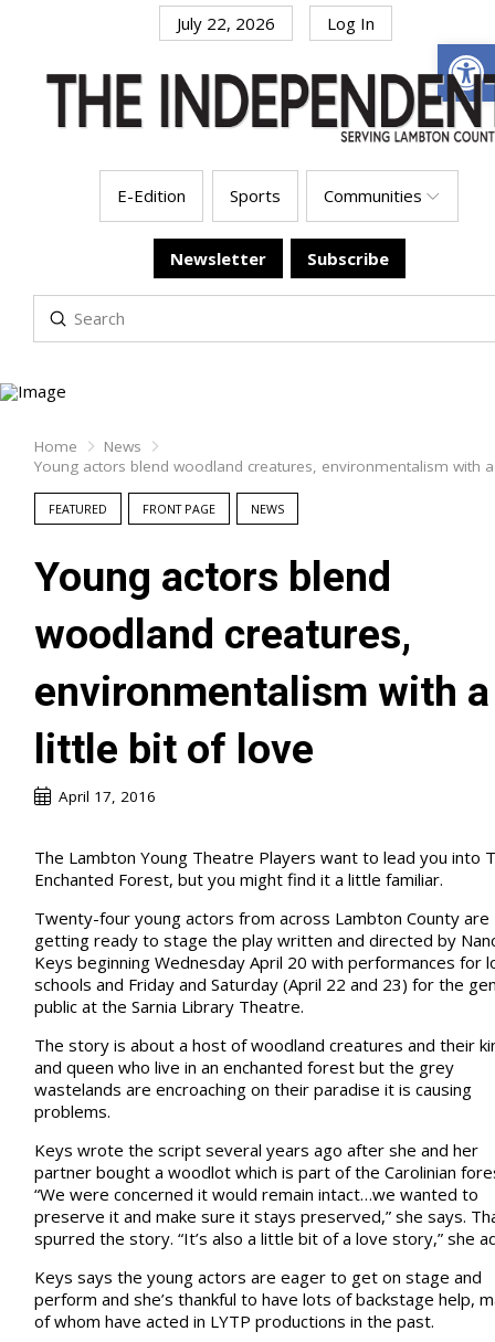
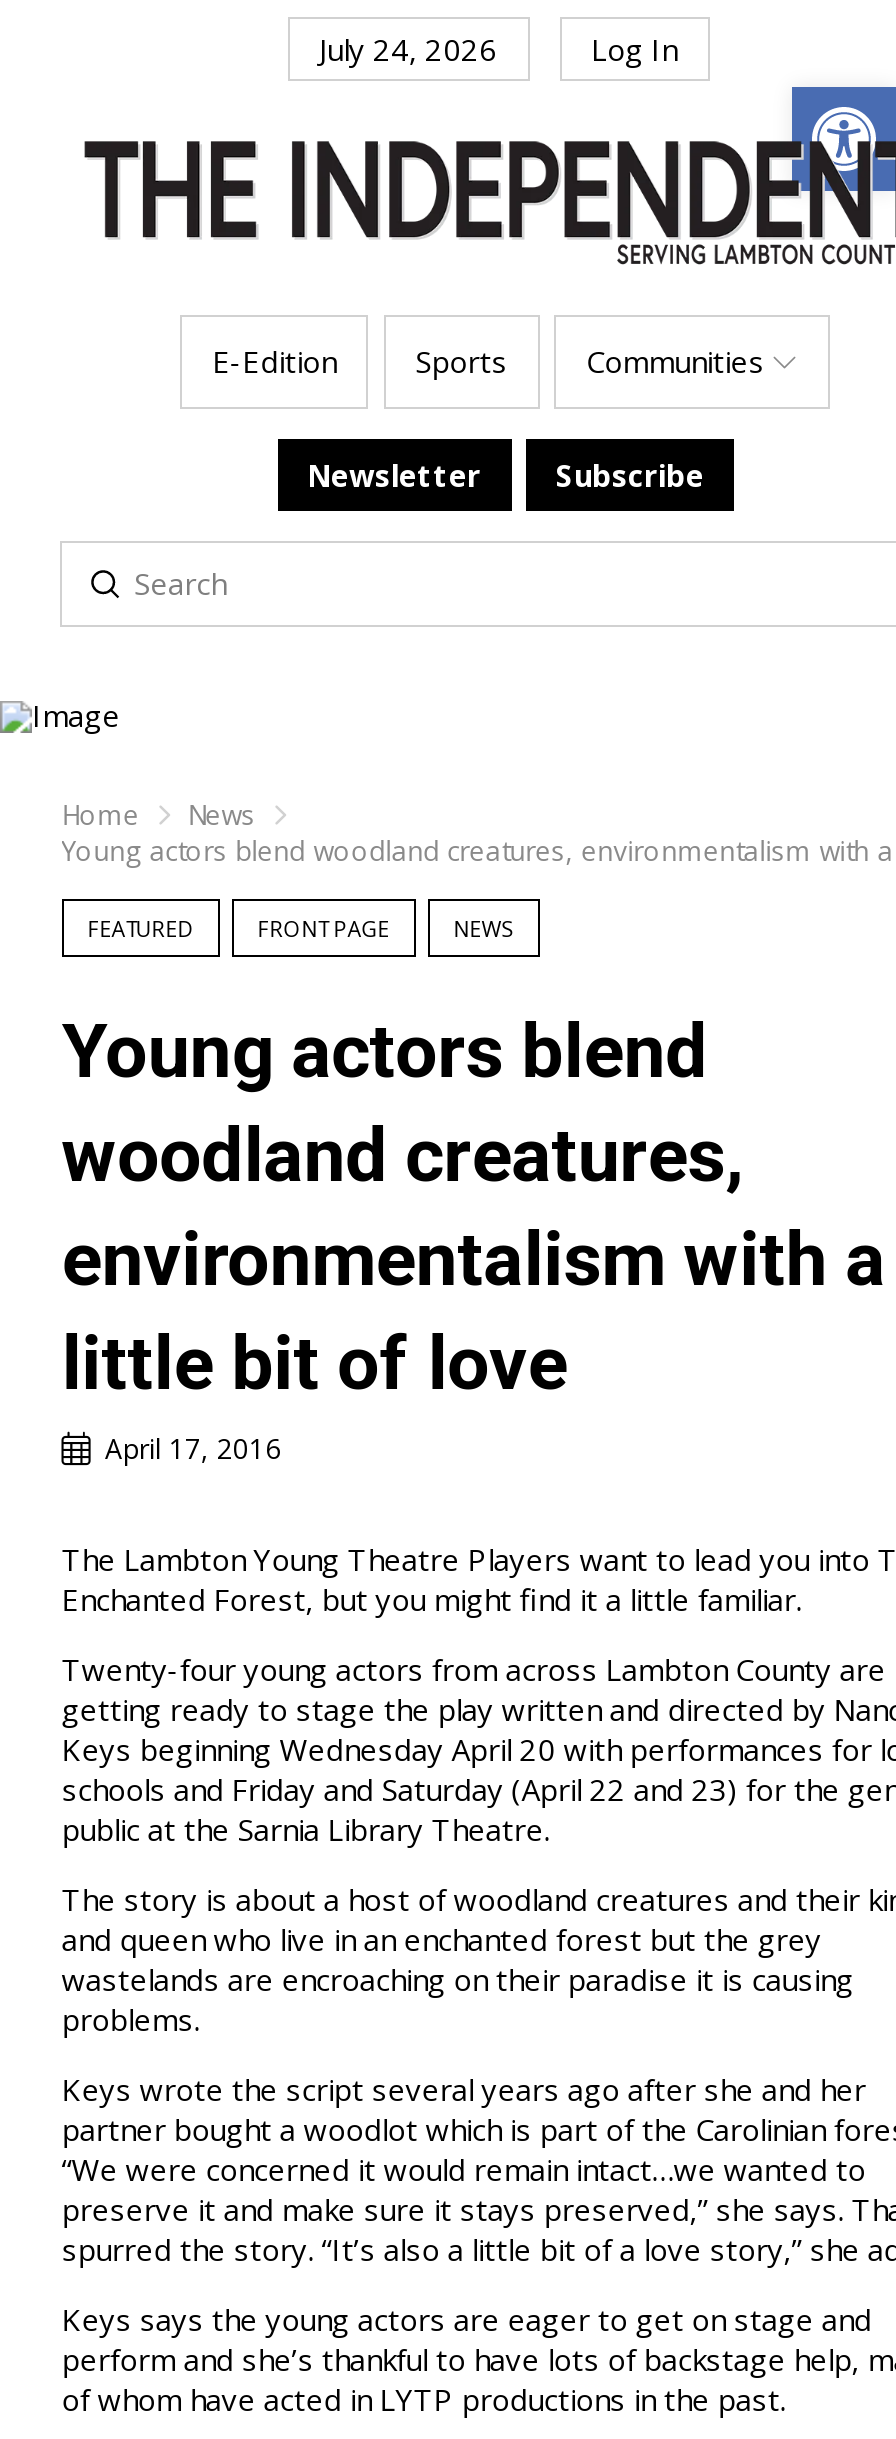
[176,12,275,34] July 22, 2026 -> [319,28,497,68] July 24, 2026

